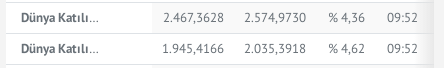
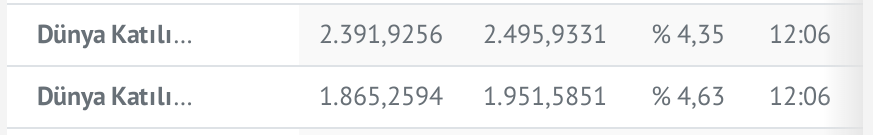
[162,9,223,26] 2.467,3628 -> [319,17,443,51] 2.391,9256
[244,9,306,26] 2.574,9730 -> [483,17,607,51] 2.495,9331
[328,9,365,26] % 4,36 -> [651,17,725,51] % 4,35
[387,9,418,26] 09:52 -> [769,17,831,51] 12:06
[162,40,224,57] 1.945,4166 -> [319,79,443,113] 1.865,2594
[244,40,306,57] 2.035,3918 -> [483,79,607,113] 1.951,5851
[328,40,365,57] % 4,62 -> [651,79,725,113] % 4,63
[387,40,418,57] 09:52 -> [769,79,831,113] 12:06

